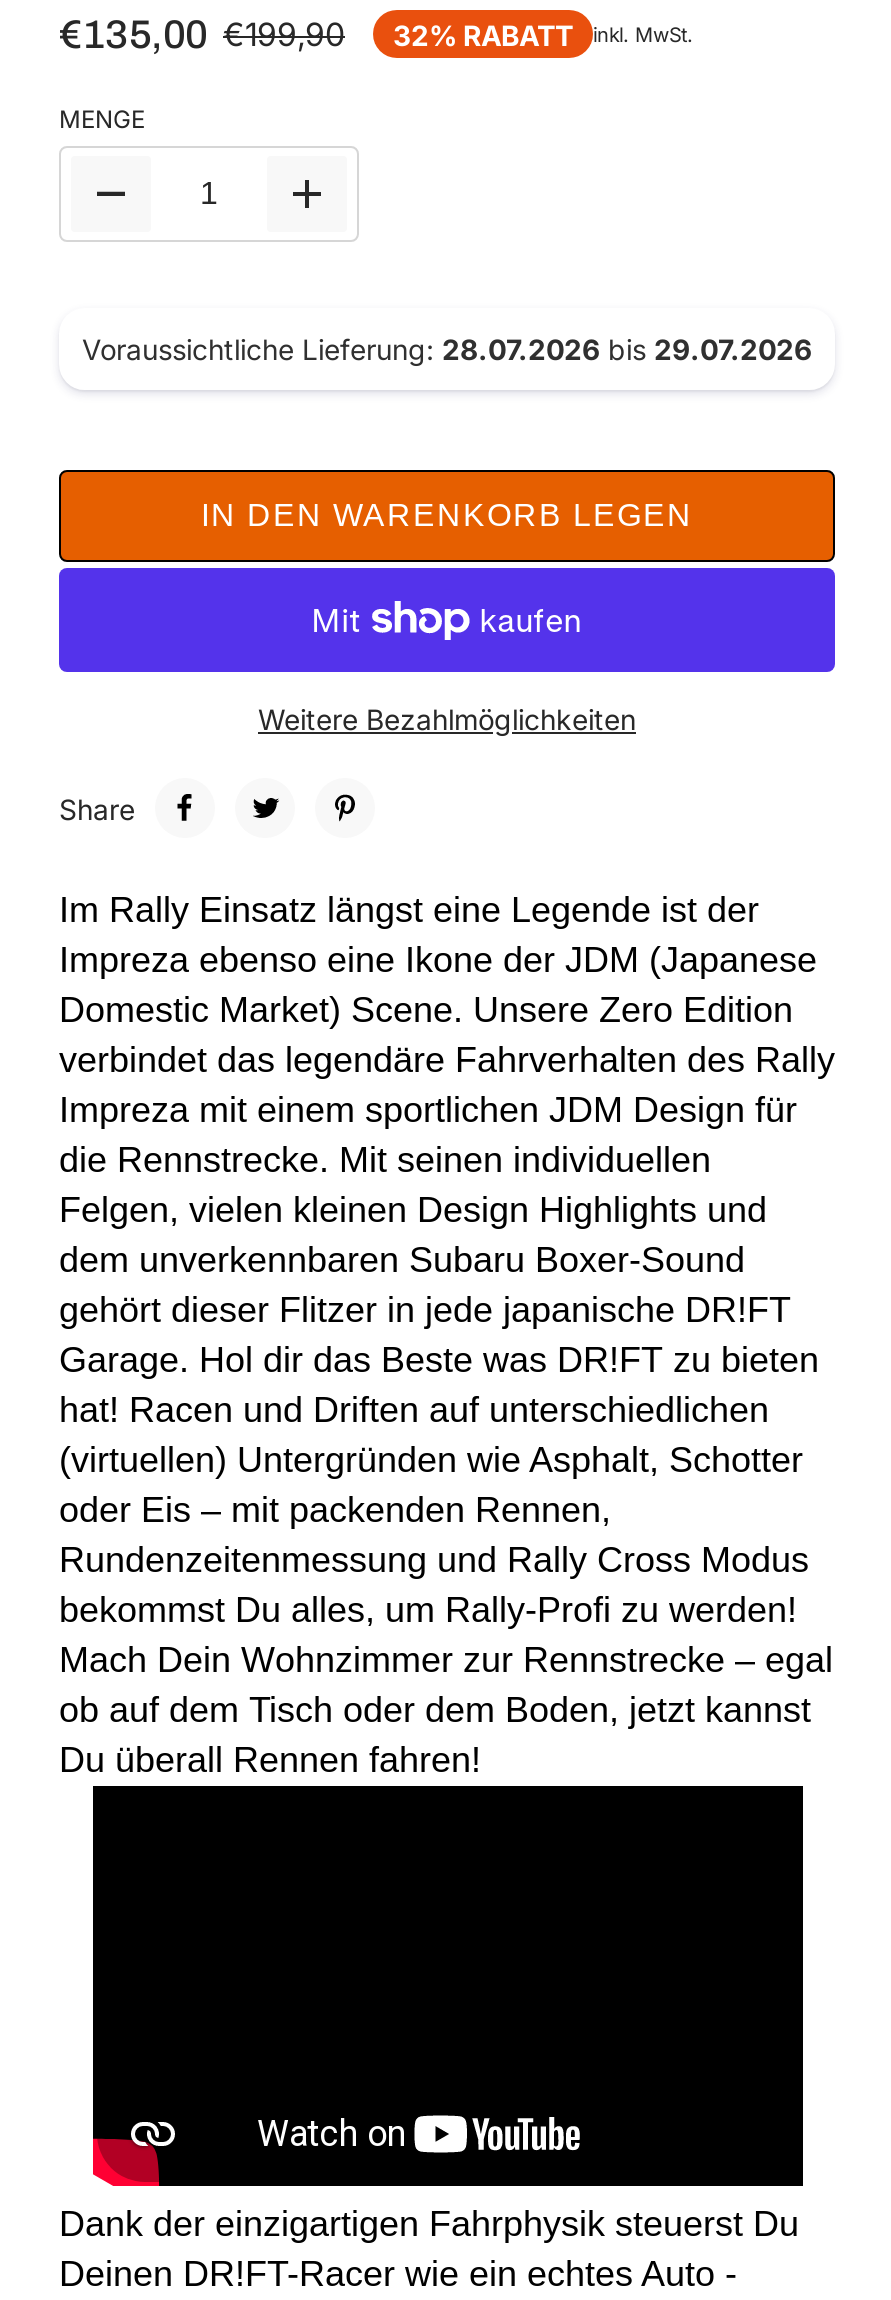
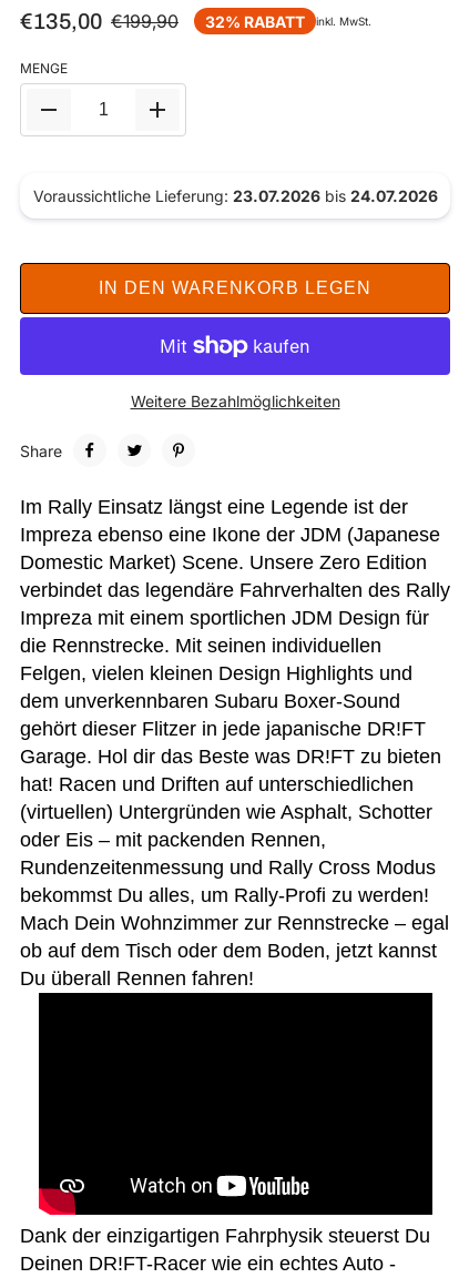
[82,333,812,367] Voraussichtliche Lieferung: 28.07.2026 bis 29.07.2026 -> [33,187,437,206] Voraussichtliche Lieferung: 23.07.2026 bis 24.07.2026

